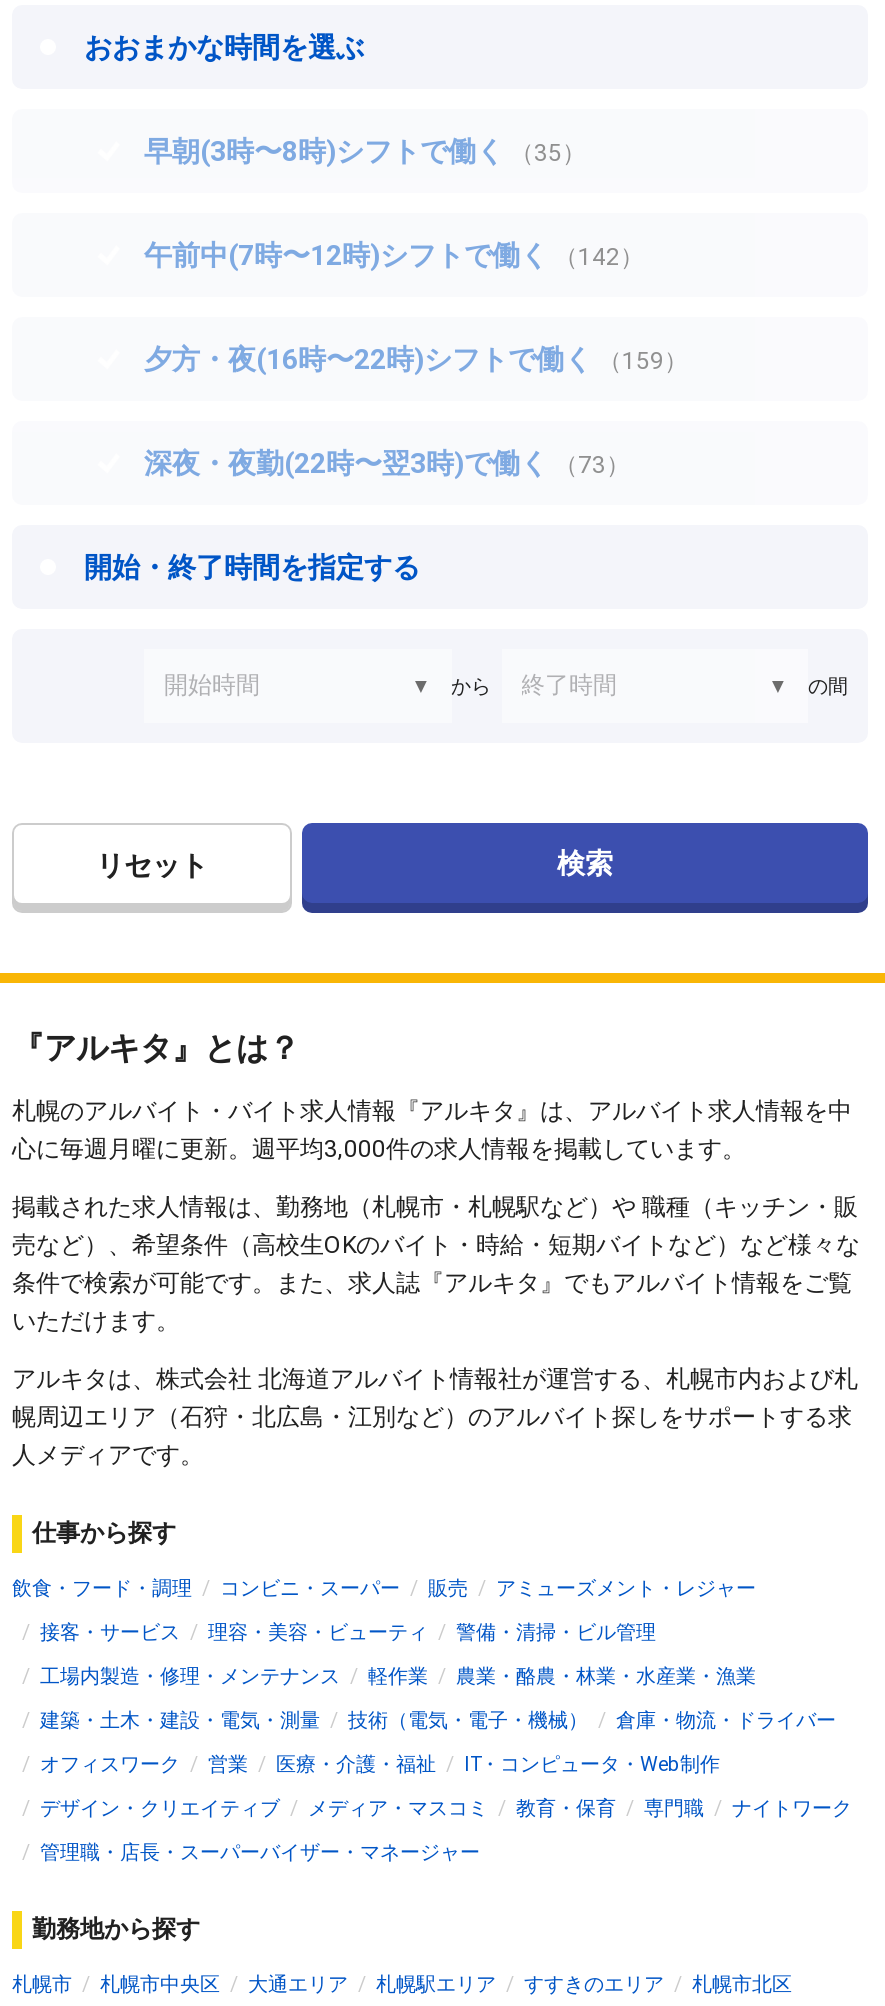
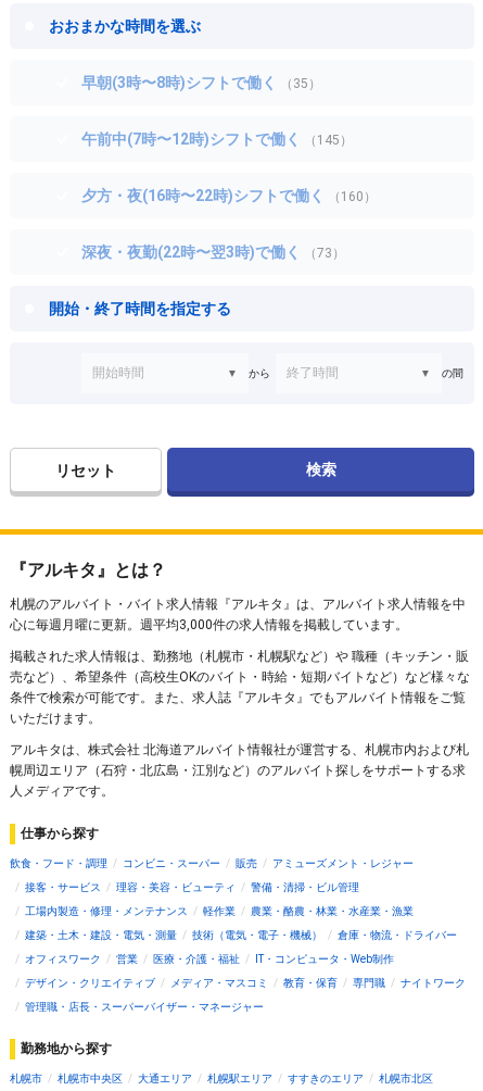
[144,239,644,271] 午前中(7時〜12時)シフトで働く（142） -> [81,130,353,148] 午前中(7時〜12時)シフトで働く（145）
[144,343,688,375] 夕方・夜(16時〜22時)シフトで働く（159） -> [81,187,377,204] 夕方・夜(16時〜22時)シフトで働く（160）

